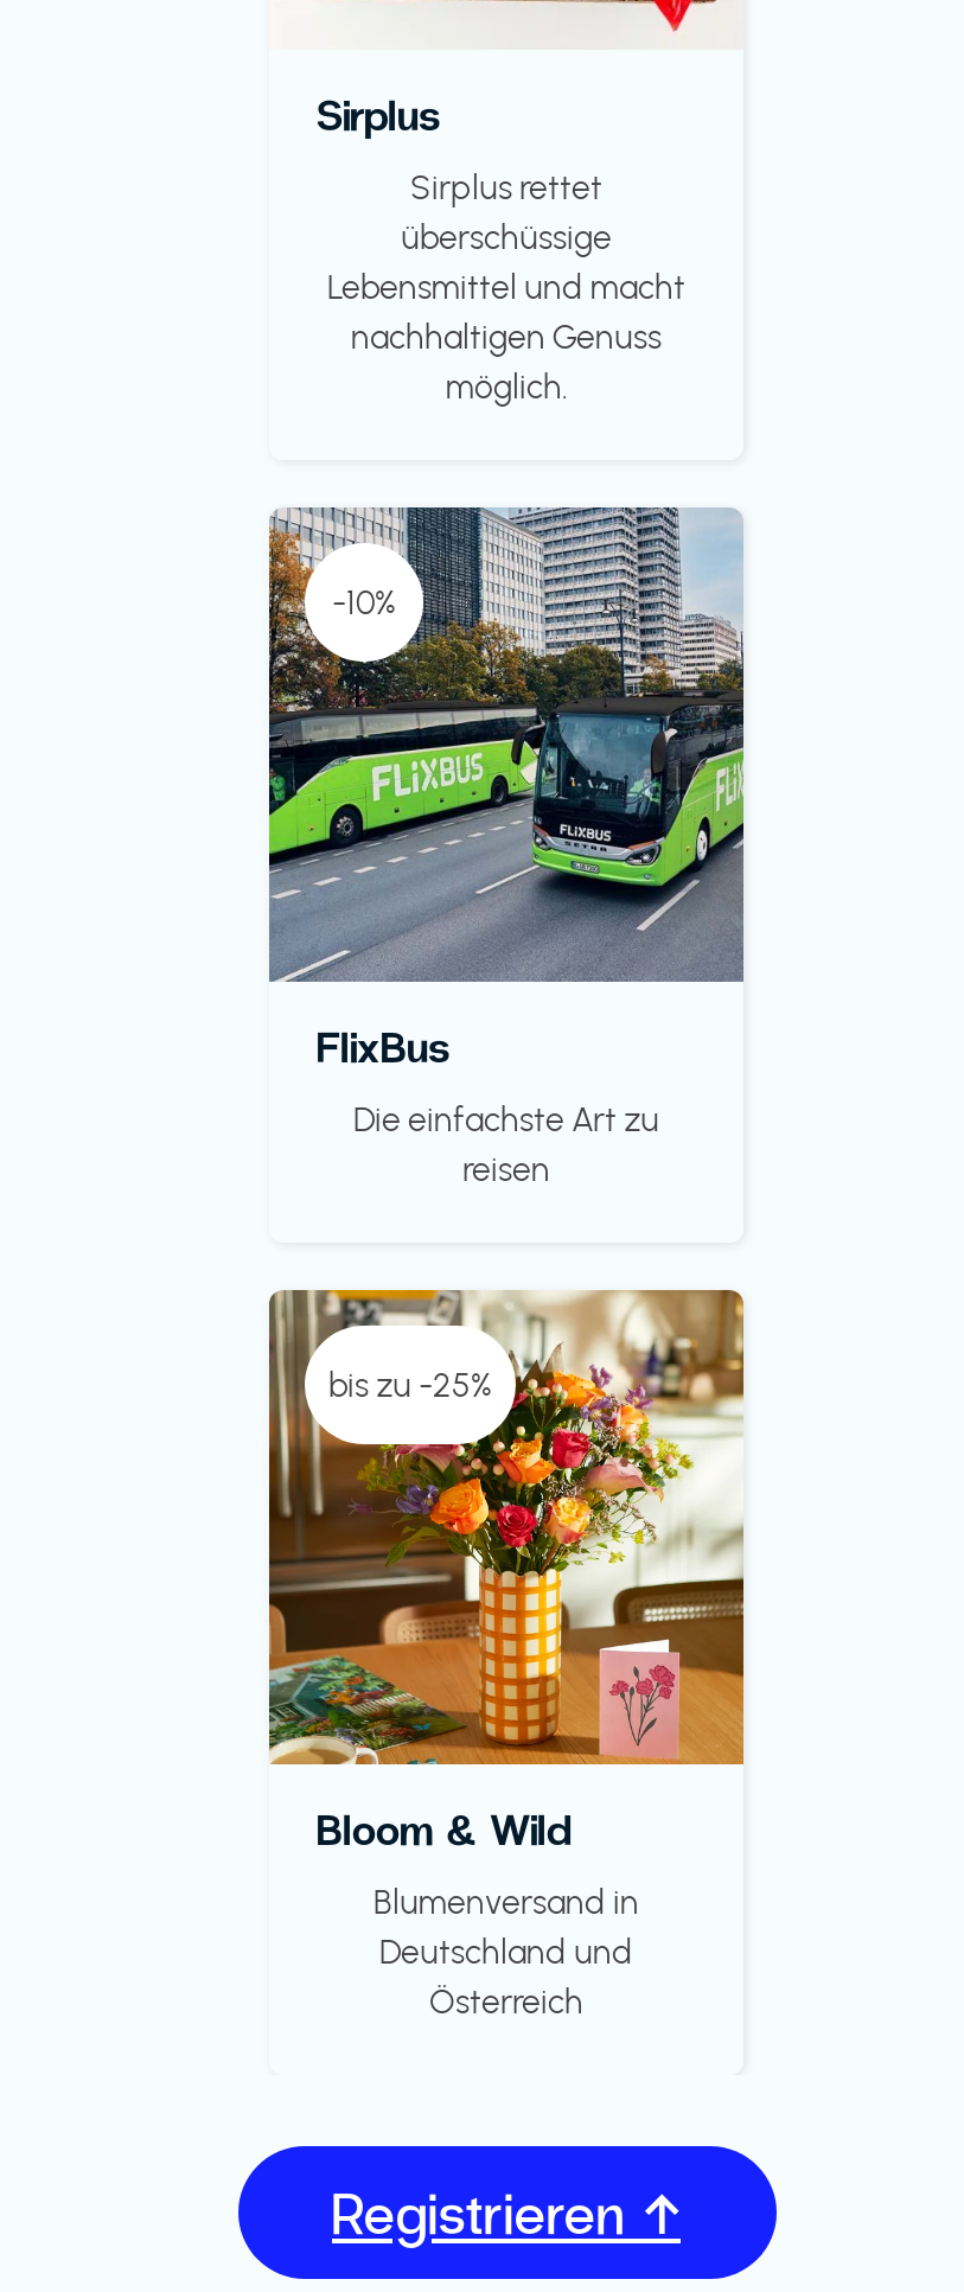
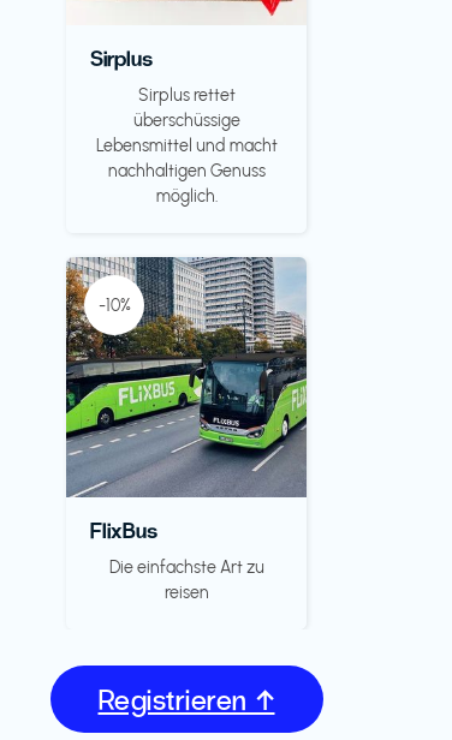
[267,1288,746,1767] [image] | bis zu -25% -> none
[317,1803,639,2024] Bloom & Wild | Blumenversand in | Deutschland und | Österreich -> none

